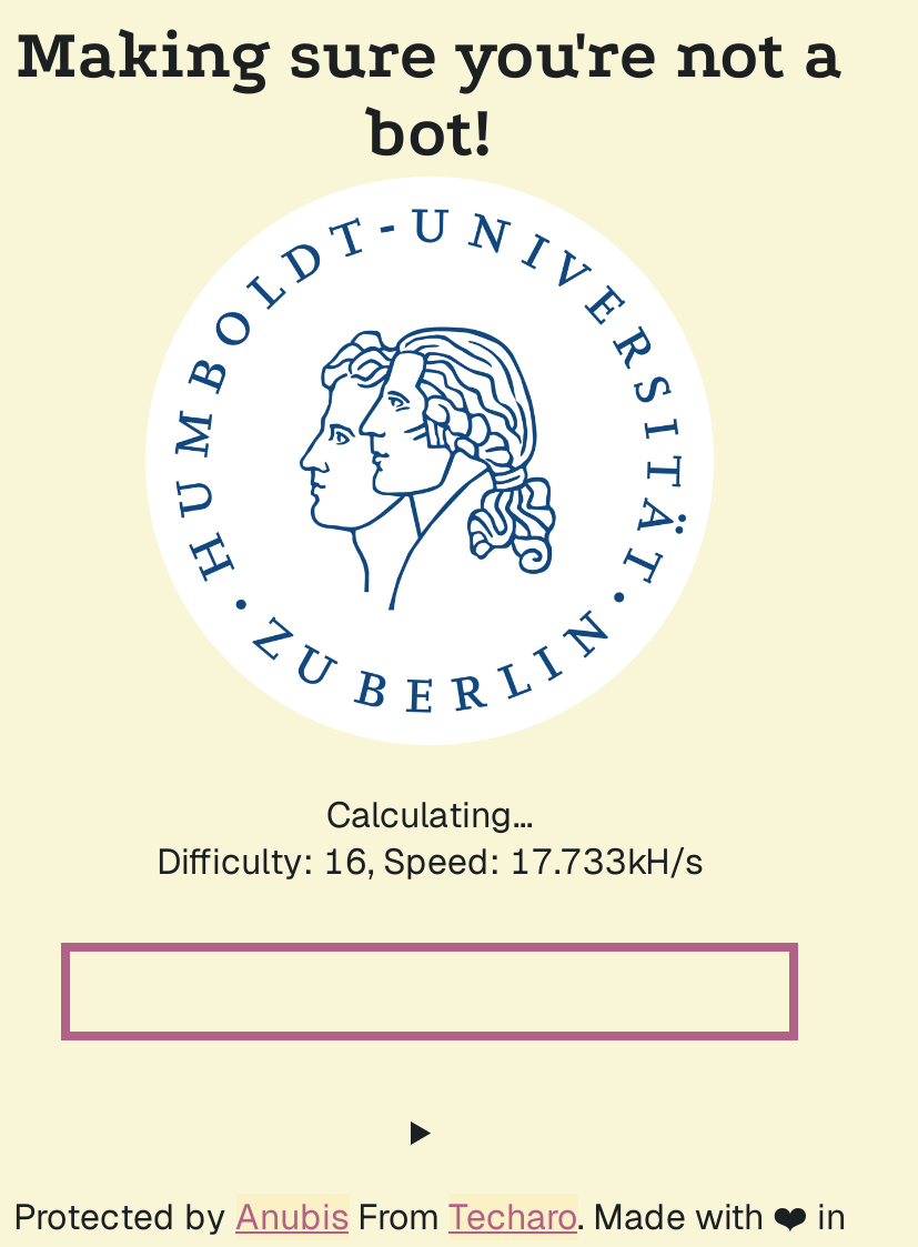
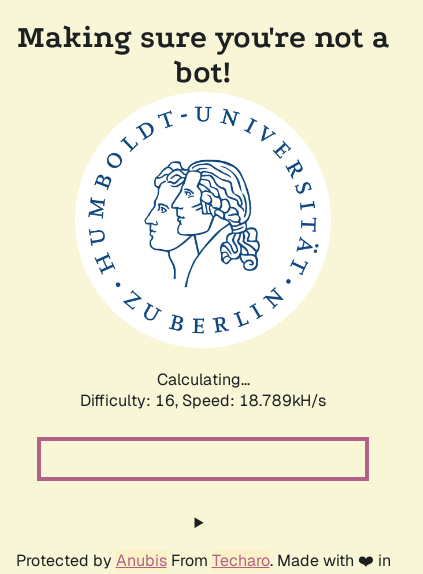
[157,838,703,885] Difficulty: 16, Speed: 17.733kH/s -> [80,390,326,411] Difficulty: 16, Speed: 18.789kH/s

